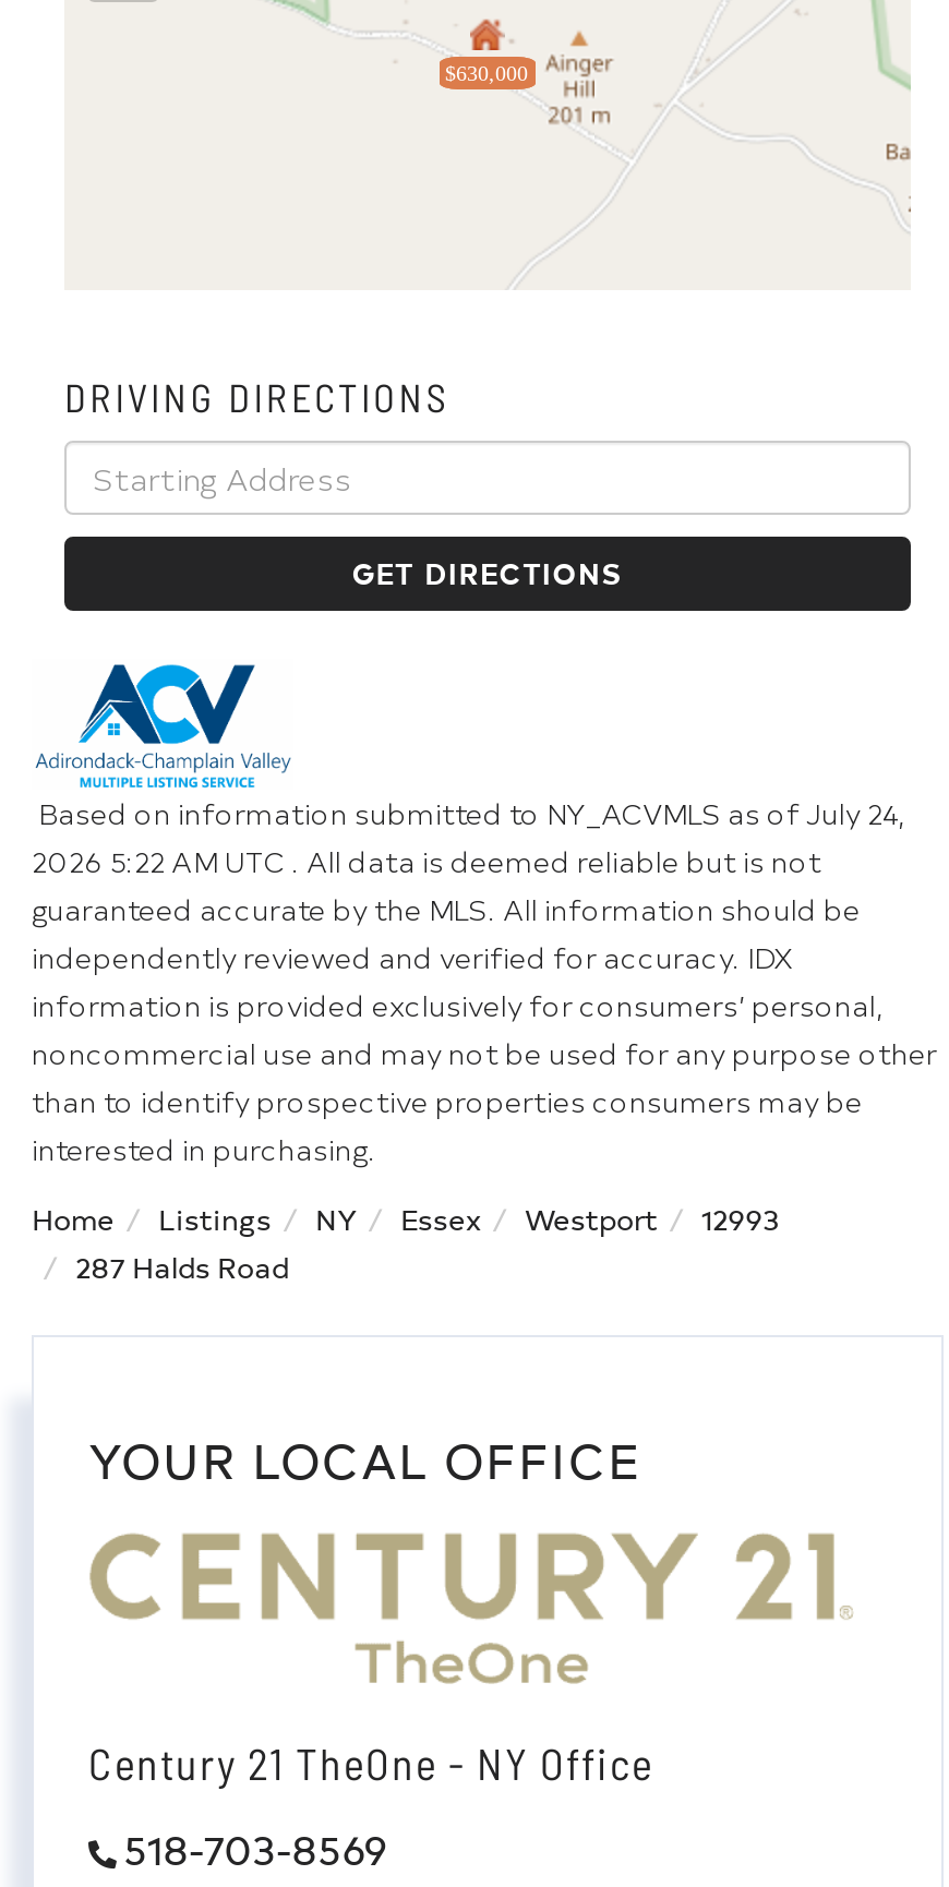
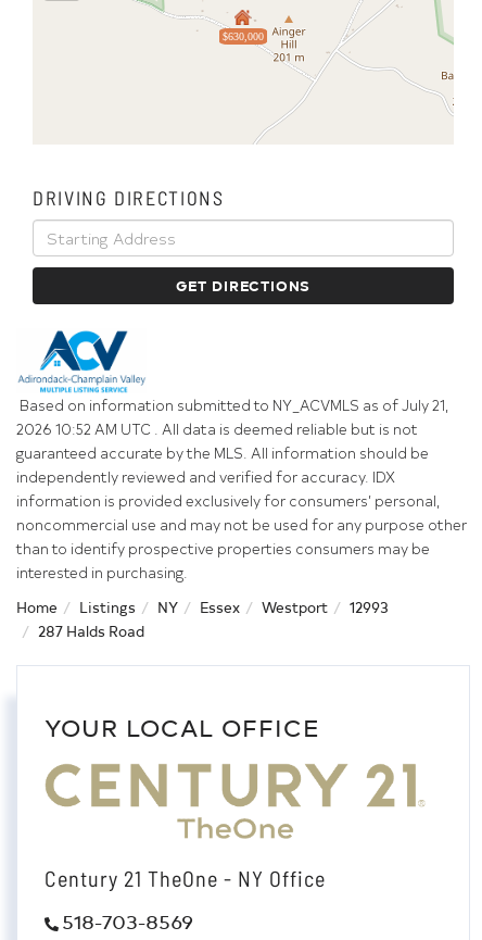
[32,795,904,832] Based on information submitted to NY_ACVMLS as of July 24, -> [16,396,448,414] Based on information submitted to NY_ACVMLS as of July 21,
[32,843,821,880] 2026 5:22 AM UTC . All data is deemed reliable but is not -> [16,420,418,438] 2026 10:52 AM UTC . All data is deemed reliable but is not

